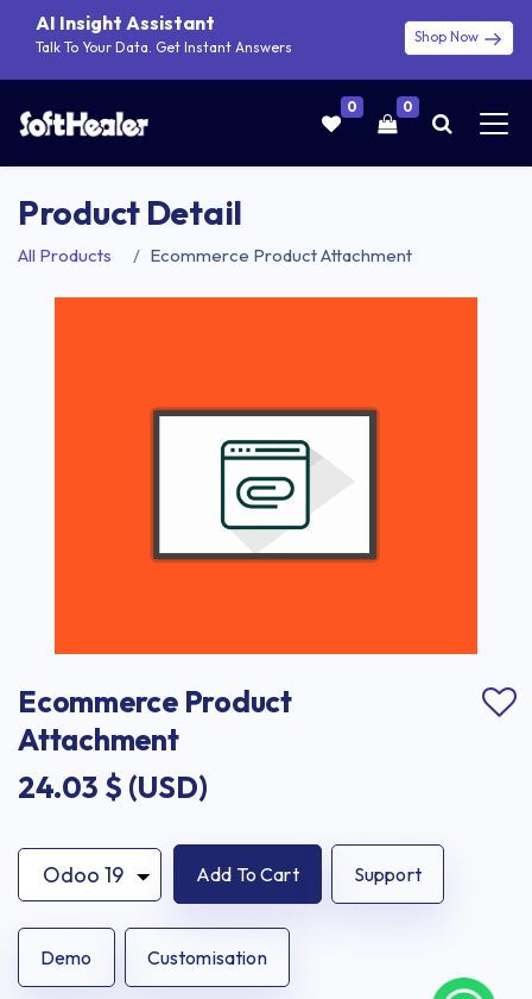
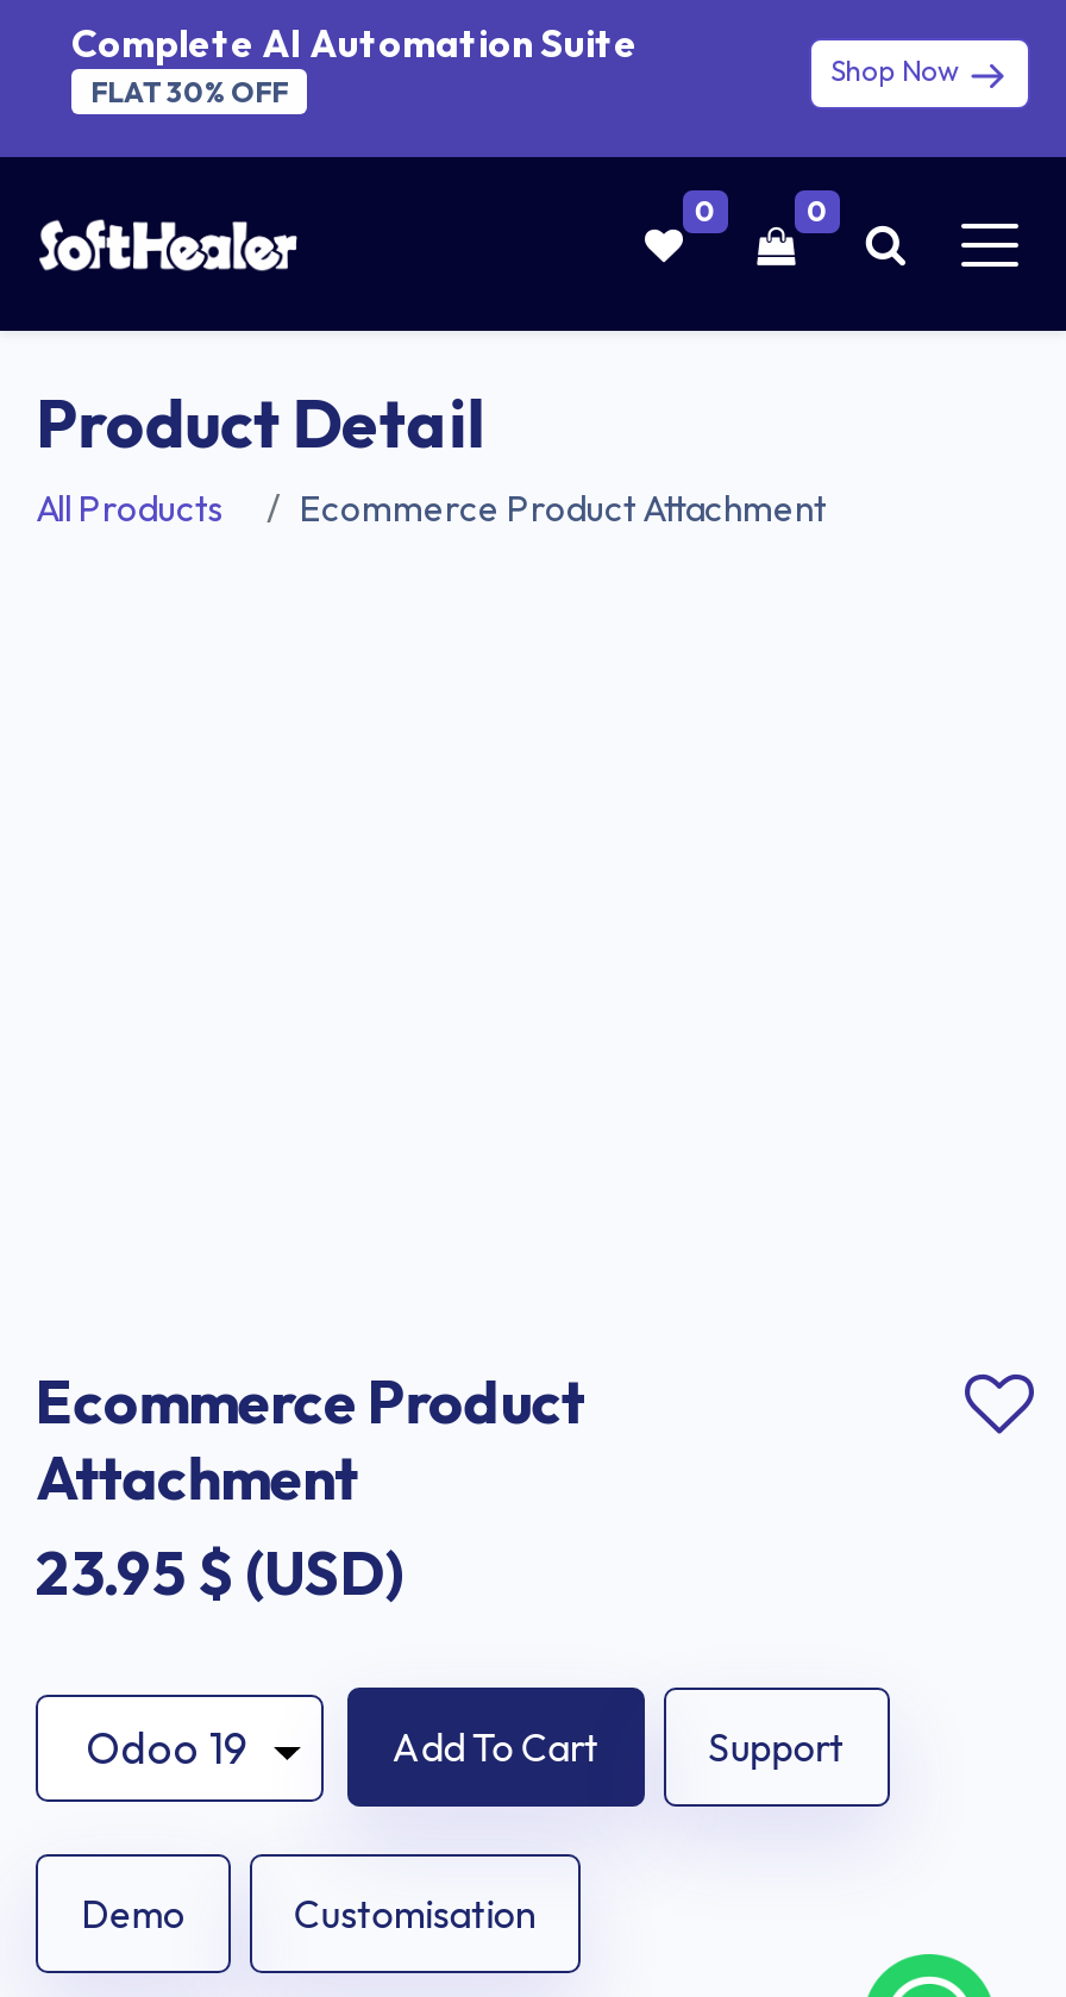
[36,11,292,56] AI Insight Assistant | Talk To Your Data. Get Instant Answers -> [71,19,638,109] Complete AI Automation Suite | FLAT 30% OFF
[53,296,479,655] [image] -> none
[18,768,208,806] 24.03 $ (USD) -> [36,1535,405,1611] 23.95 $ (USD)

